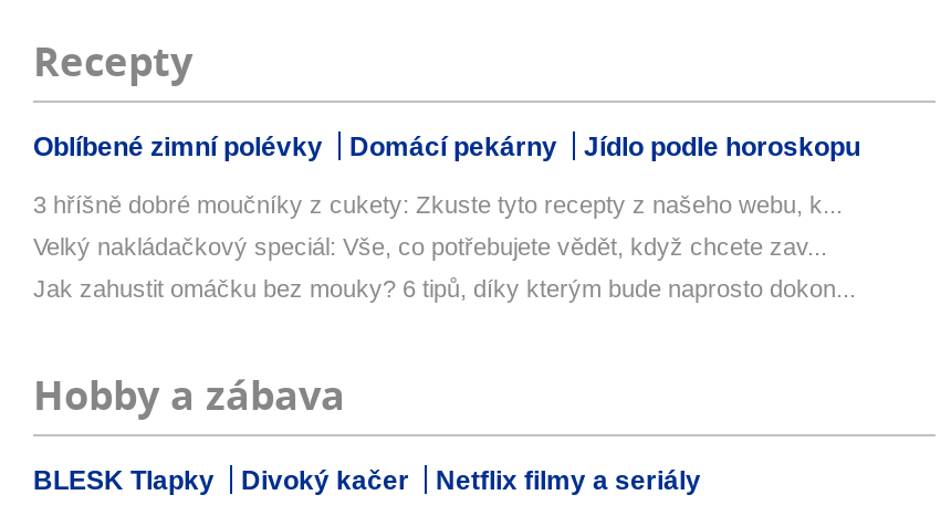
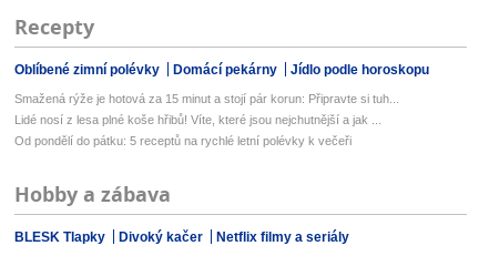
[33,192,843,219] 3 hříšně dobré moučníky z cukety: Zkuste tyto recepty z našeho webu, k... -> [14,92,399,106] Smažená rýže je hotová za 15 minut a stojí pár korun: Připravte si tuh...
[33,234,827,261] Velký nakládačkový speciál: Vše, co potřebujete vědět, když chcete zav... -> [14,113,381,127] Lidé nosí z lesa plné koše hřibů! Víte, které jsou nejchutnější a jak ...
[33,276,856,303] Jak zahustit omáčku bez mouky? 6 tipů, díky kterým bude naprosto dokon... -> [14,135,352,148] Od pondělí do pátku: 5 receptů na rychlé letní polévky k večeři

